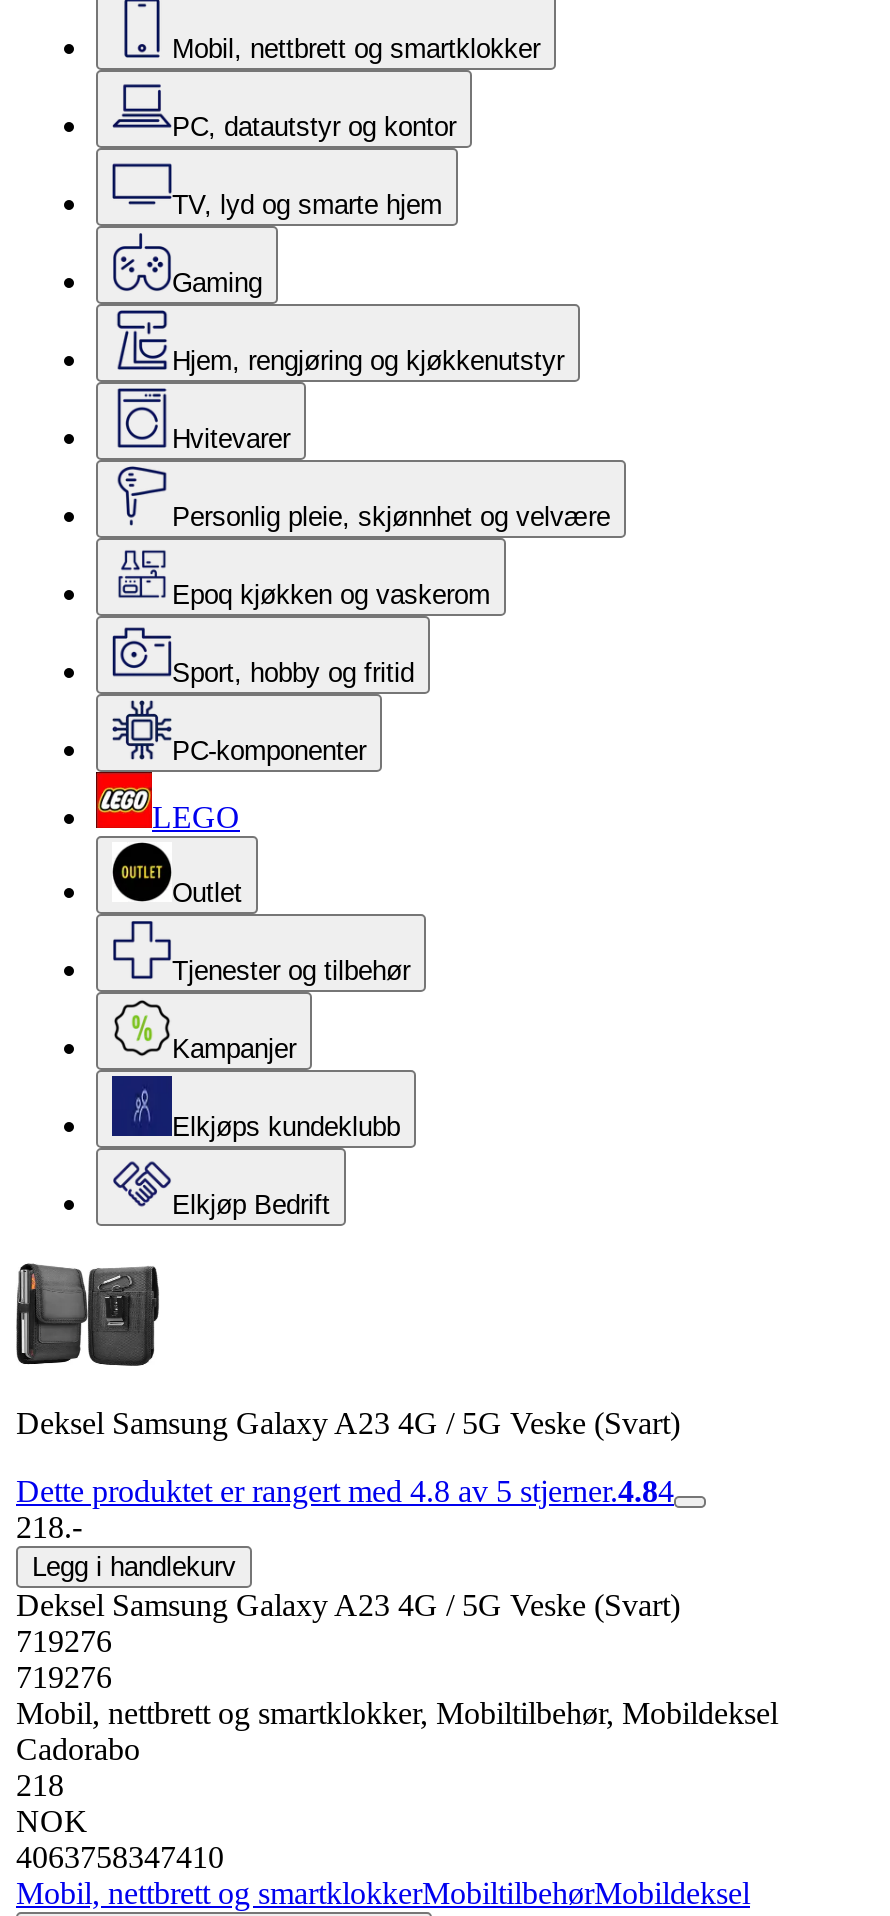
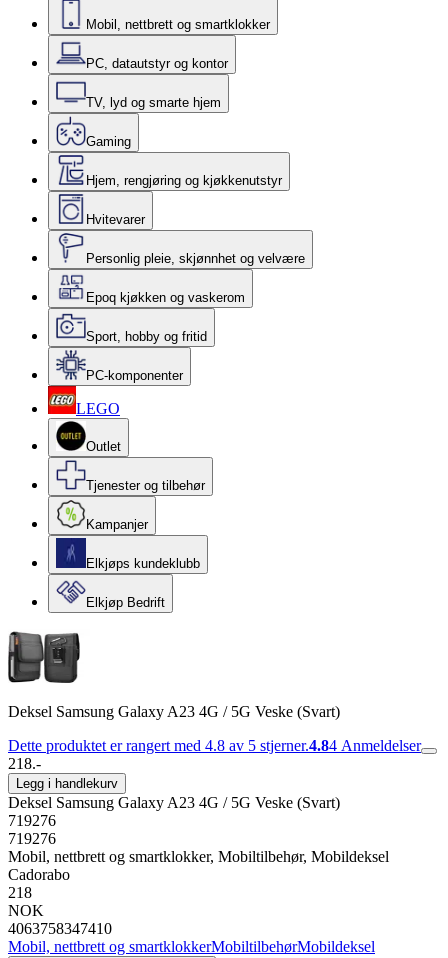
[16,1474,674,1508] Dette produktet er rangert med 4.8 av 5 stjerner.4.84 -> [8,737,421,754] Dette produktet er rangert med 4.8 av 5 stjerner.4.84 Anmeldelser

